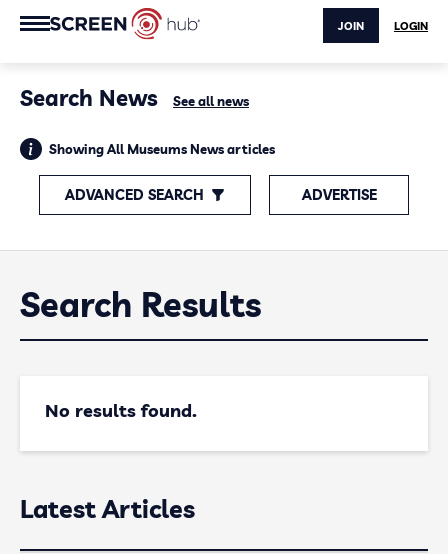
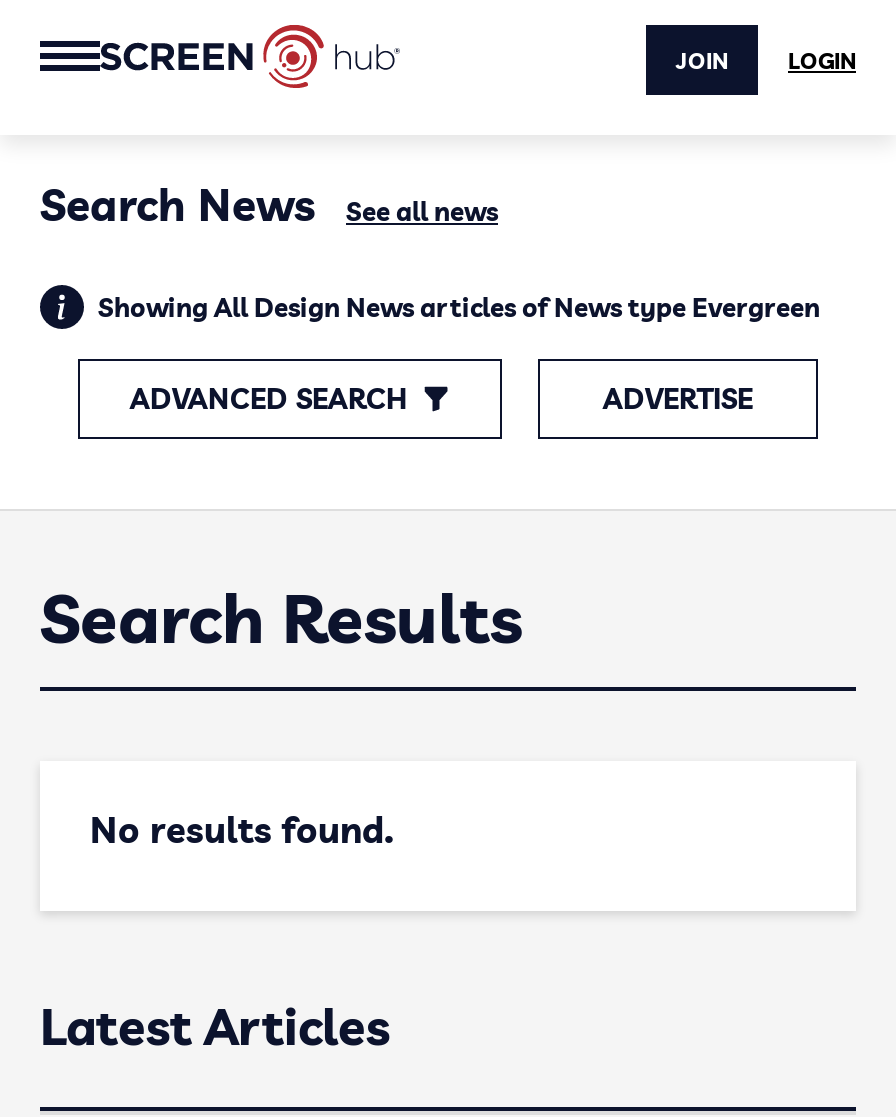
[49,141,275,157] Showing All Museums News articles -> [98,291,820,323] Showing All Design News articles of News type Evergreen

